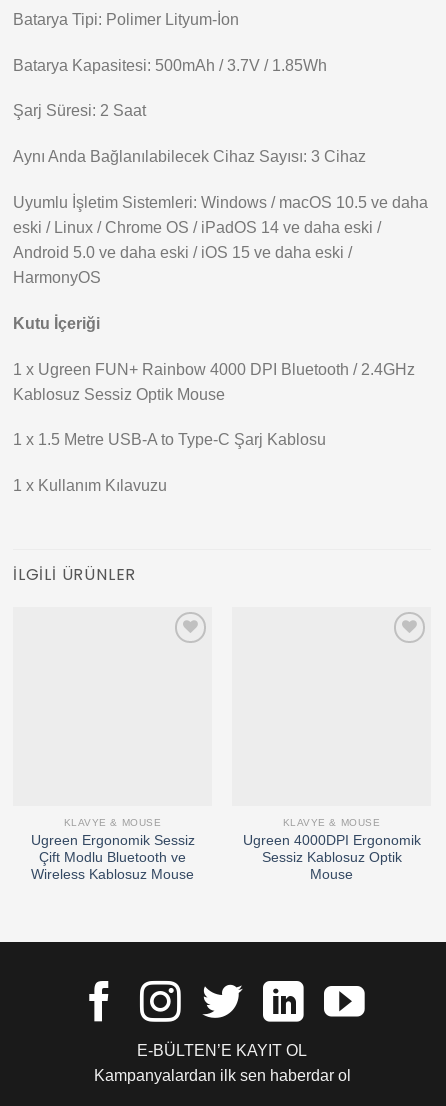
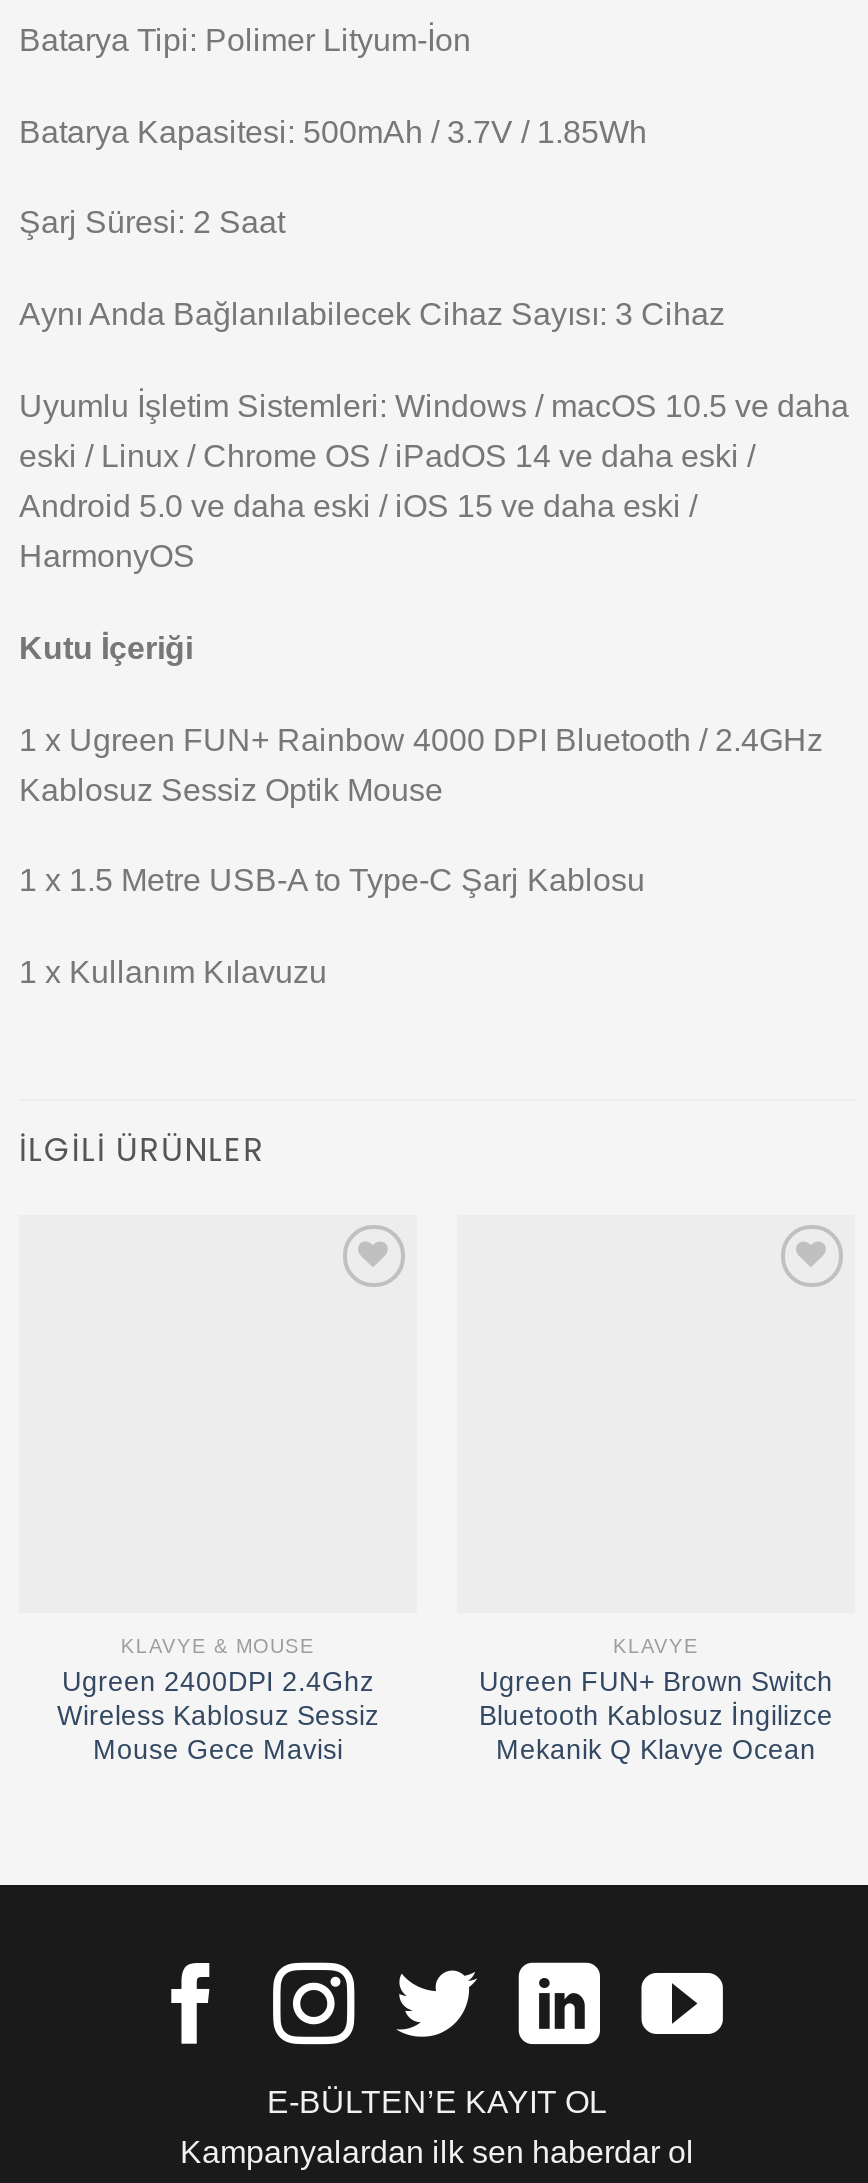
[242,817,420,881] KLAVYE & MOUSE | Ugreen 4000DPI Ergonomik | Sessiz Kablosuz Optik | Mouse -> [479,1635,833,1764] KLAVYE | Ugreen FUN+ Brown Switch | Bluetooth Kablosuz İngilizce | Mekanik Q Klavye Ocean
[30,832,194,881] Ugreen Ergonomik Sessiz | Çift Modlu Bluetooth ve | Wireless Kablosuz Mouse -> [57,1666,379,1764] Ugreen 2400DPI 2.4Ghz | Wireless Kablosuz Sessiz | Mouse Gece Mavisi

